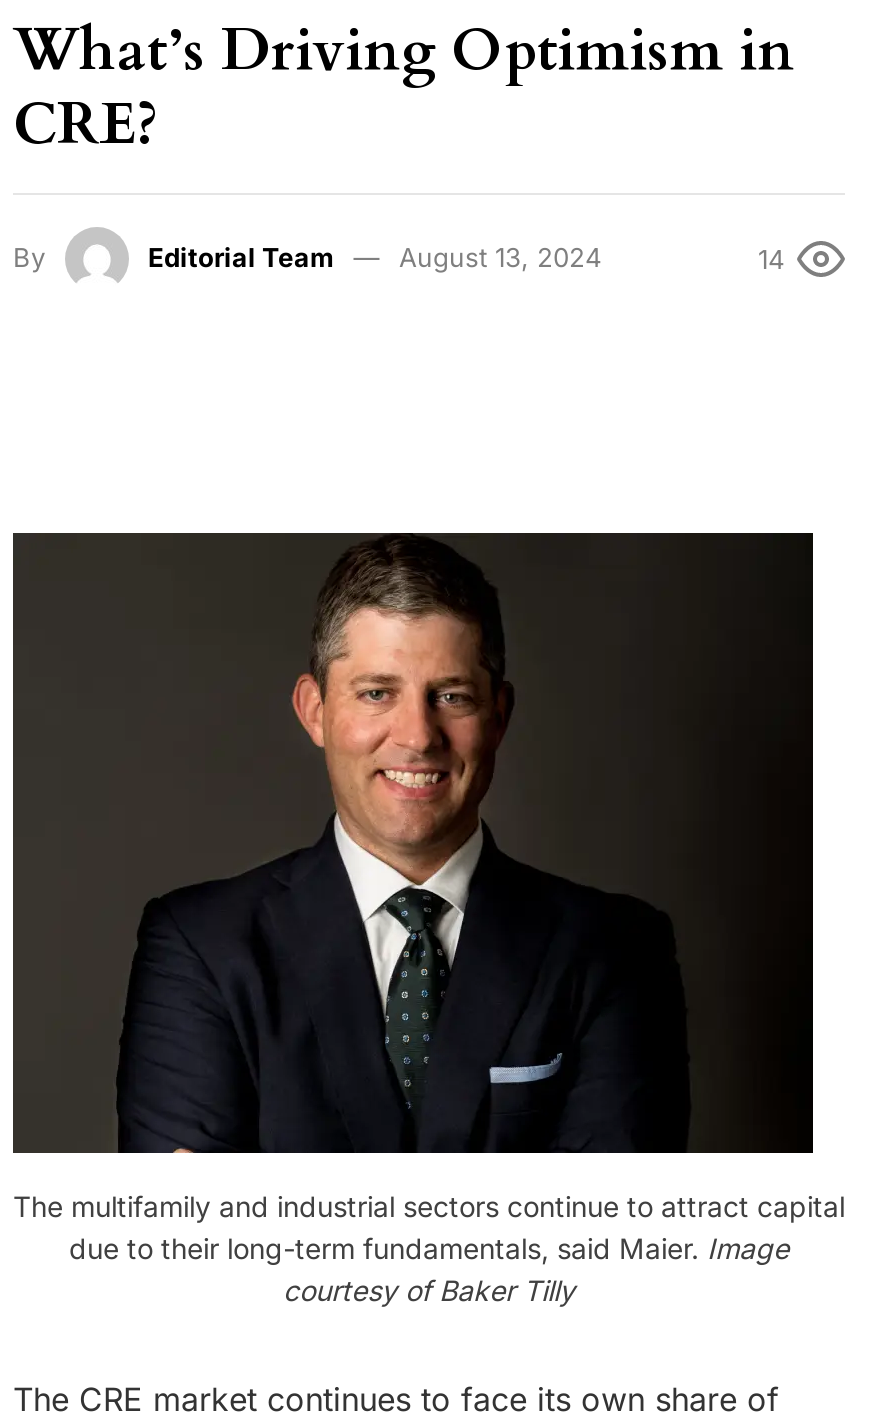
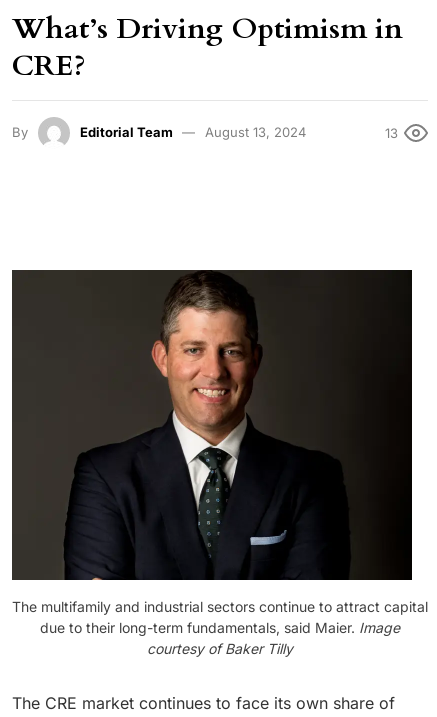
[758,243,784,275] 14 -> [384,125,397,141] 13

